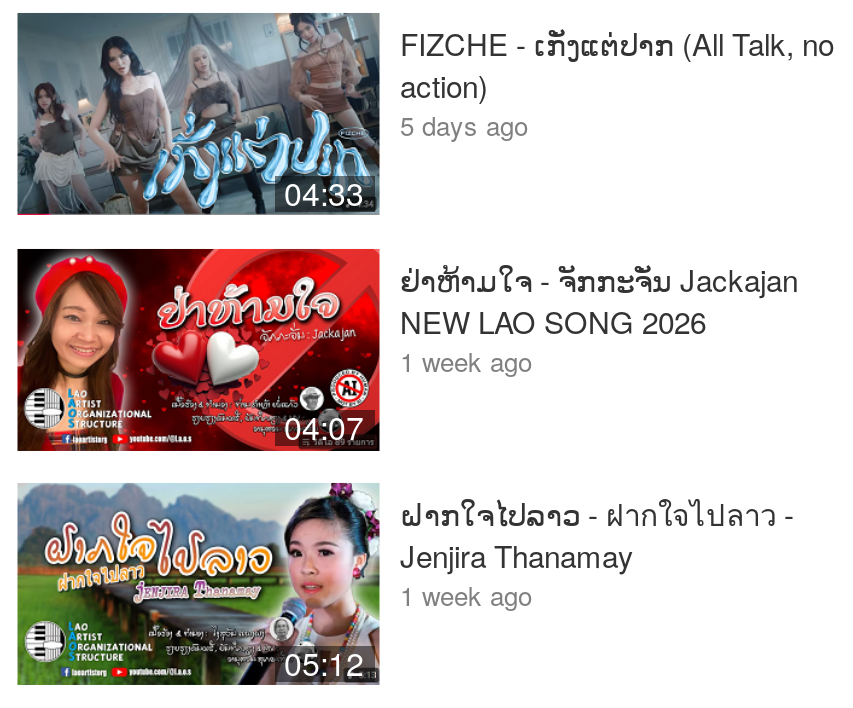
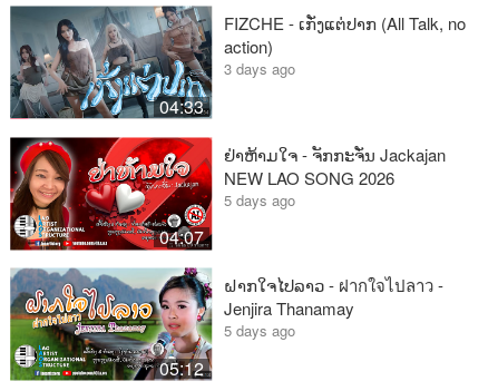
[400,106,528,144] 5 days ago -> [223,58,295,79] 3 days ago
[400,341,532,379] 1 week ago -> [223,189,295,210] 5 days ago
[400,576,532,614] 1 week ago -> [223,320,295,341] 5 days ago

